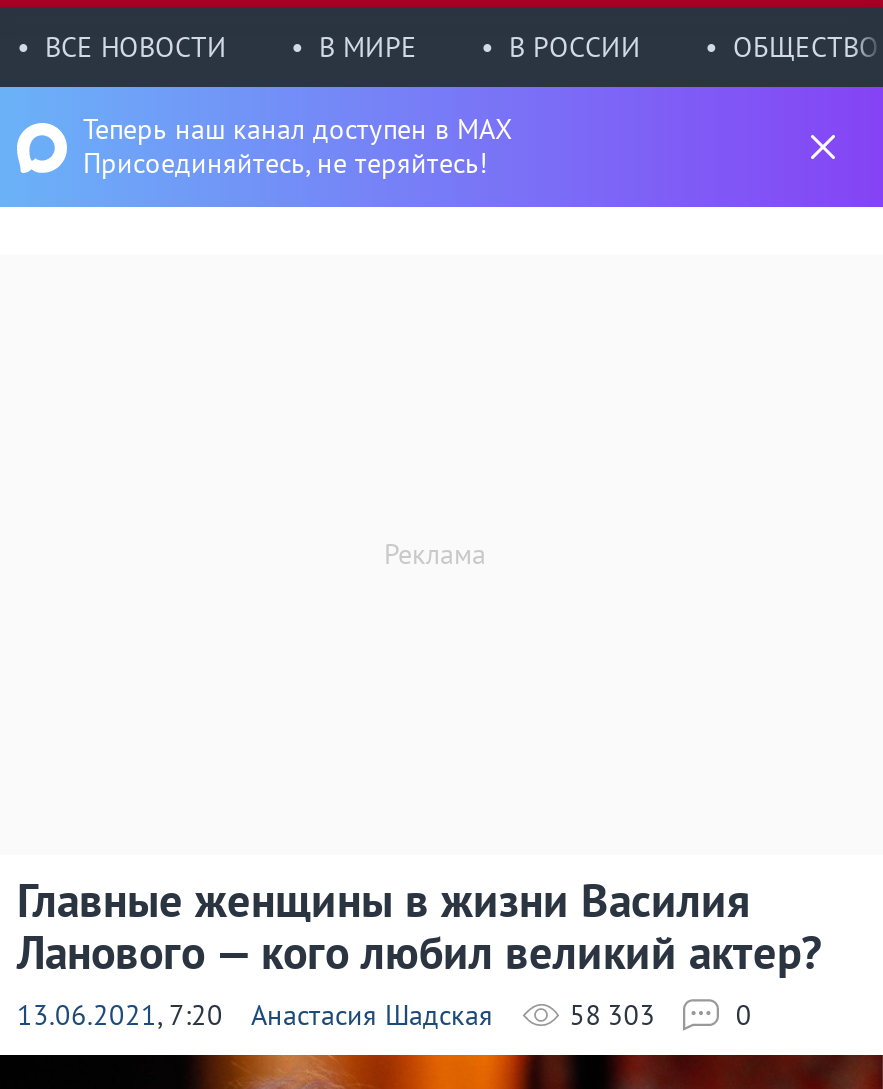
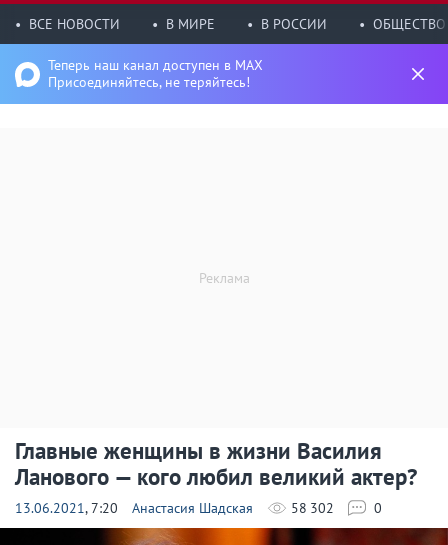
[569,997,655,1033] 58 303 -> [291,499,334,517] 58 302

